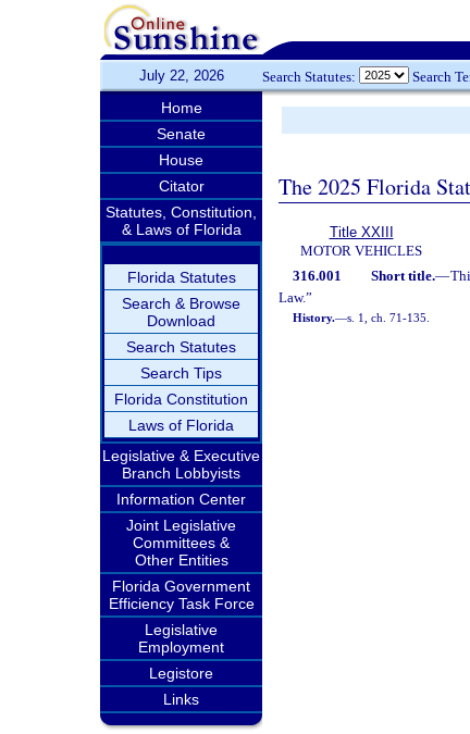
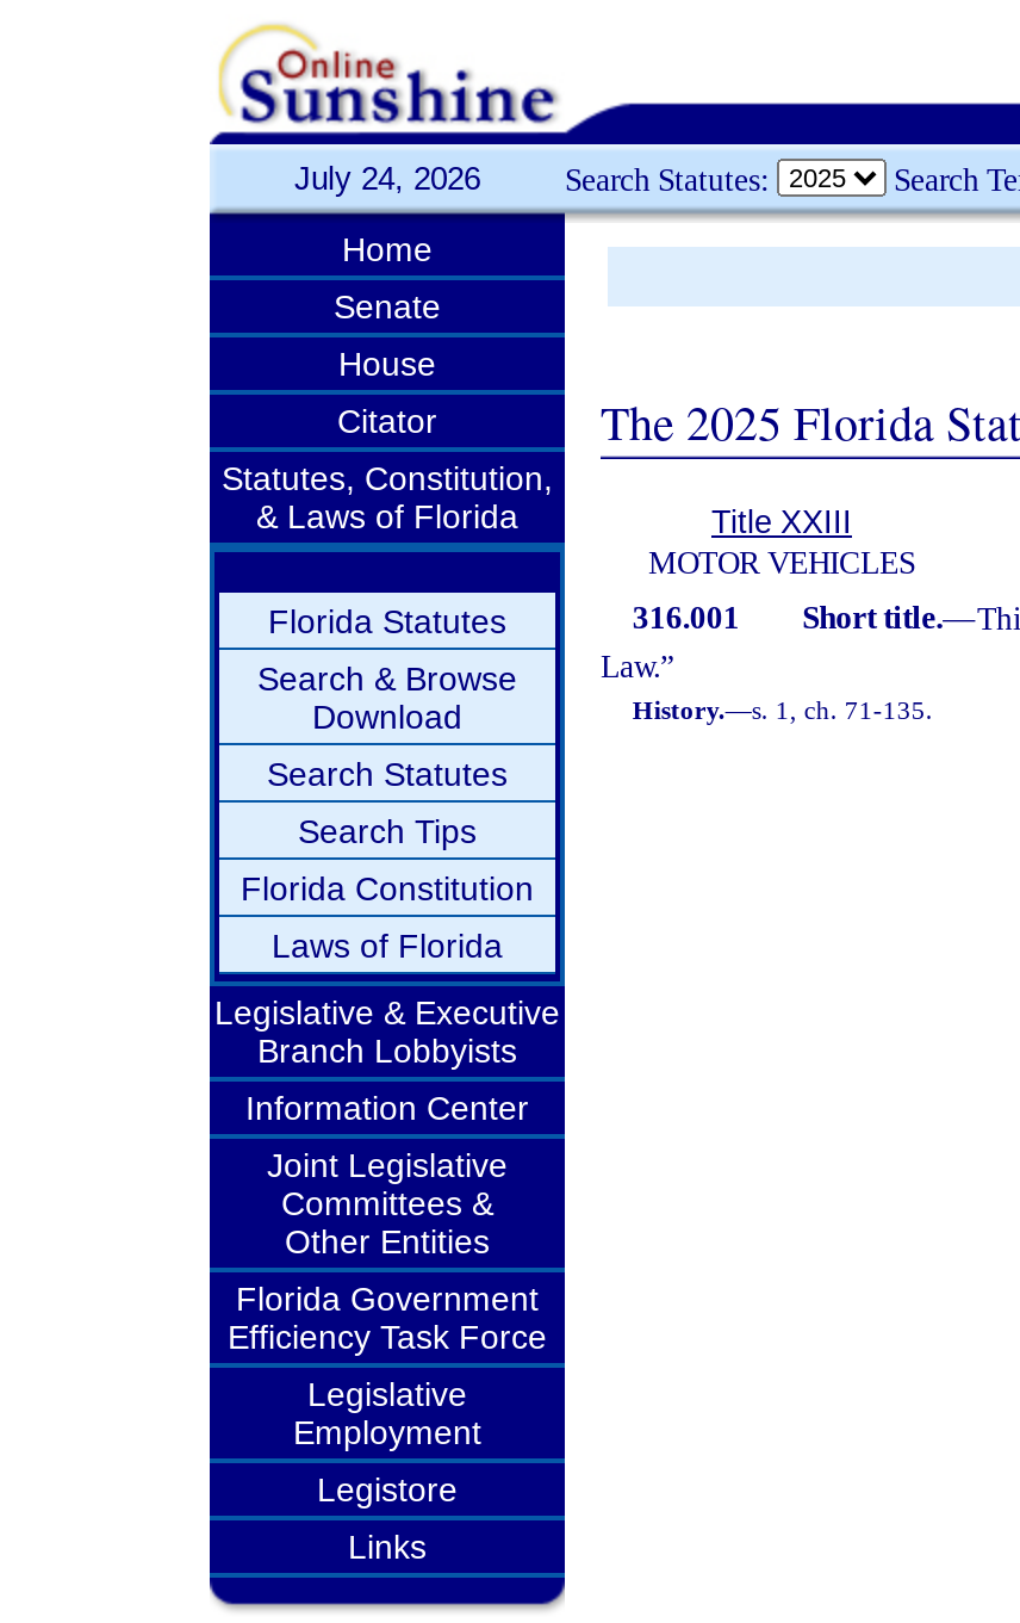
[139,67,224,84] July 22, 2026 -> [294,161,480,197] July 24, 2026

